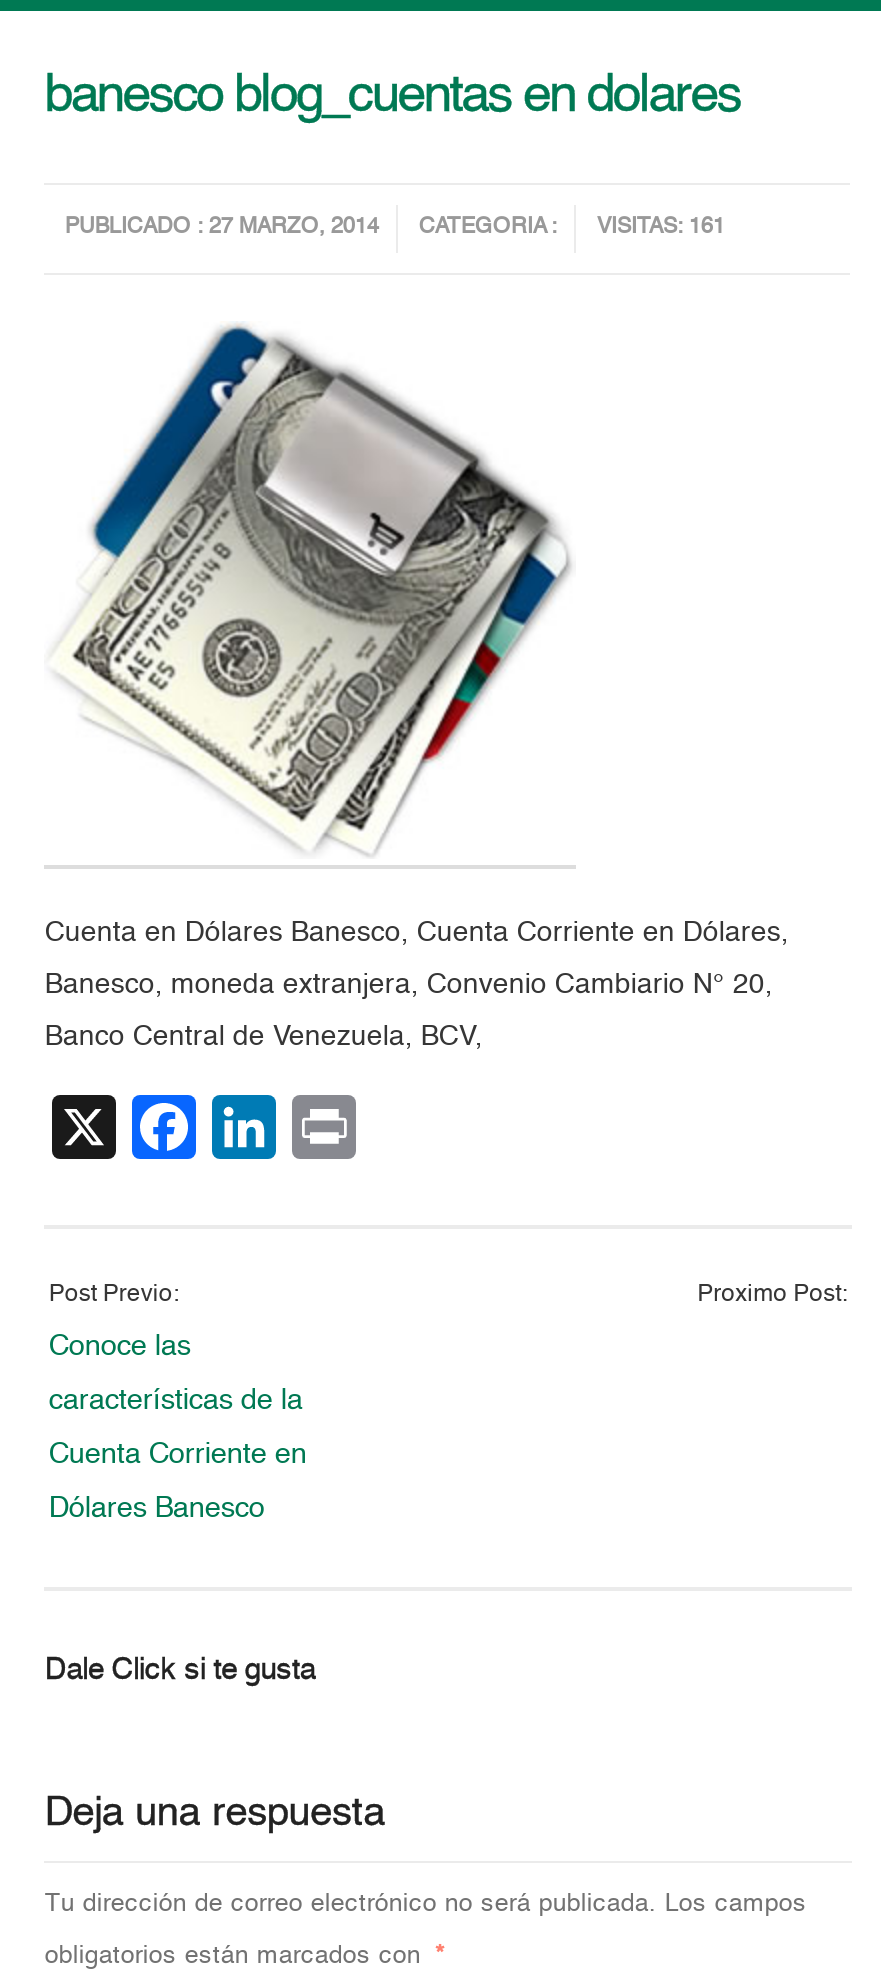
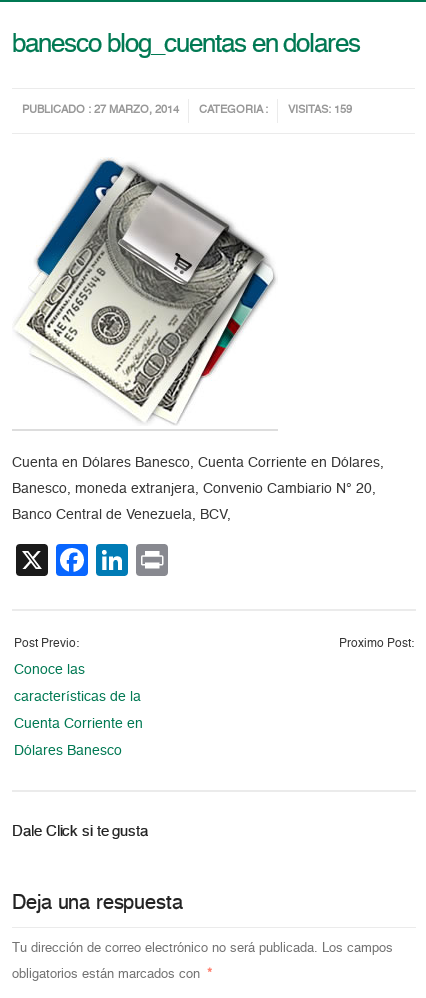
[65,218,725,240] PUBLICADO : 27 MARZO, 2014 CATEGORIA : VISITAS: 161 -> [22,105,352,116] PUBLICADO : 27 MARZO, 2014 CATEGORIA : VISITAS: 159

